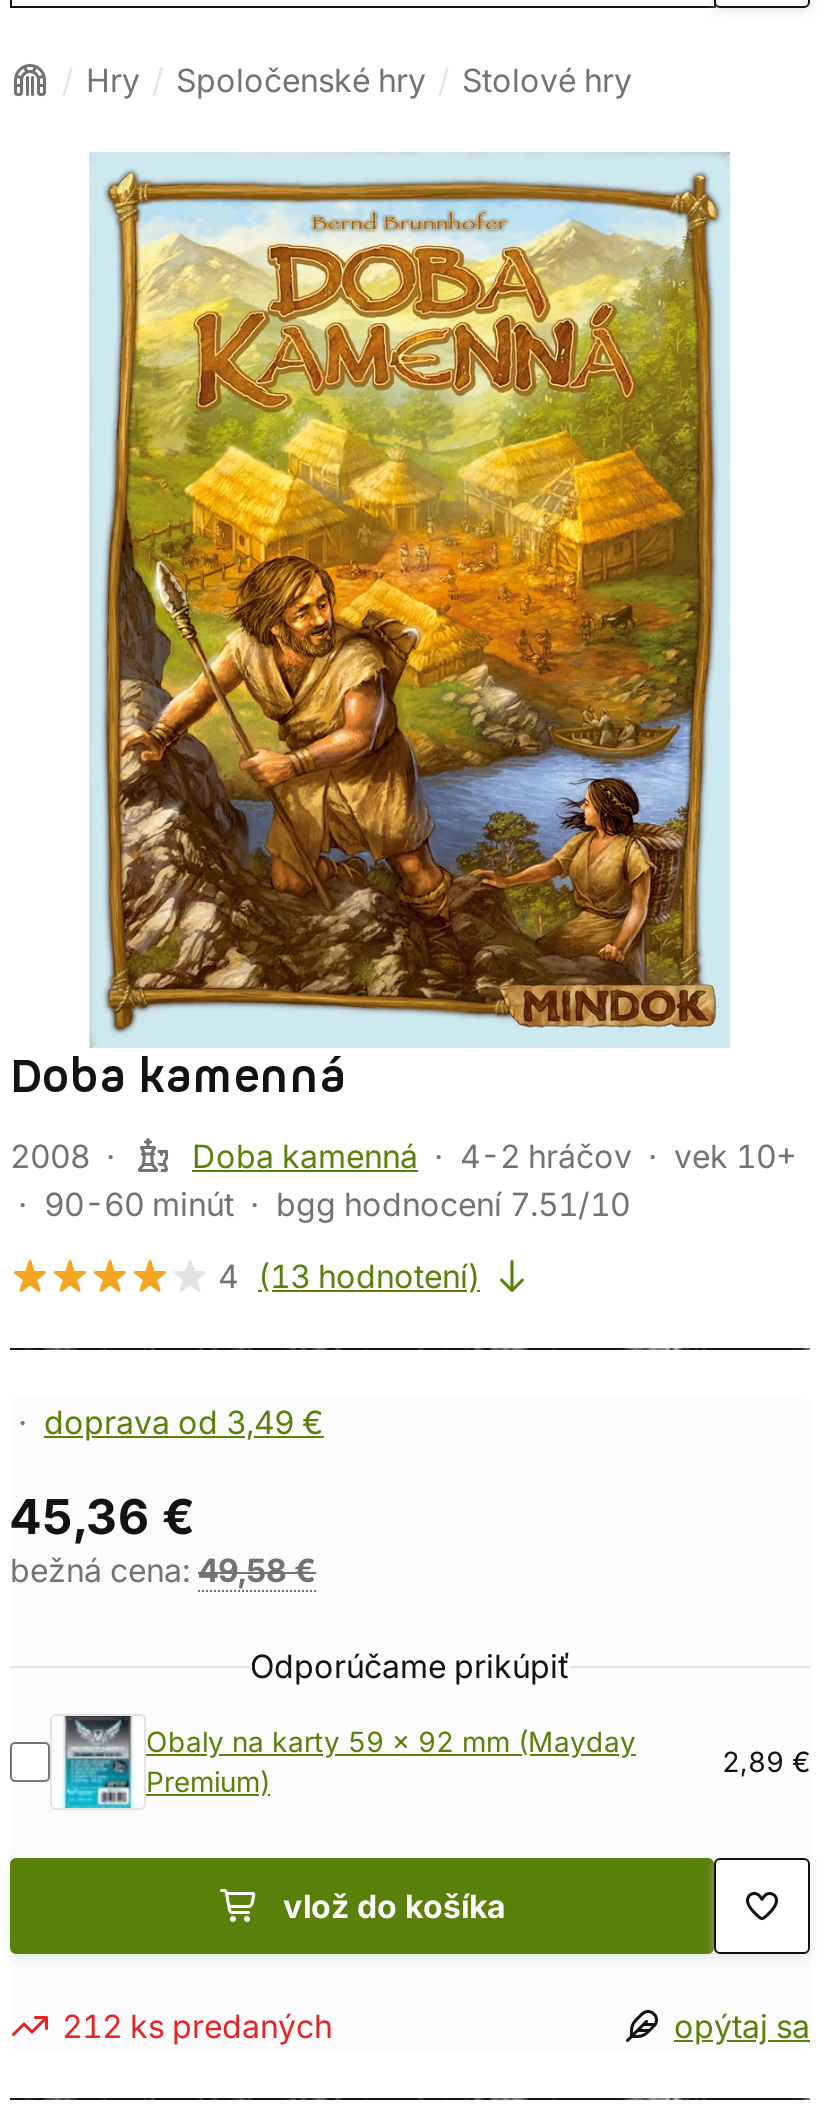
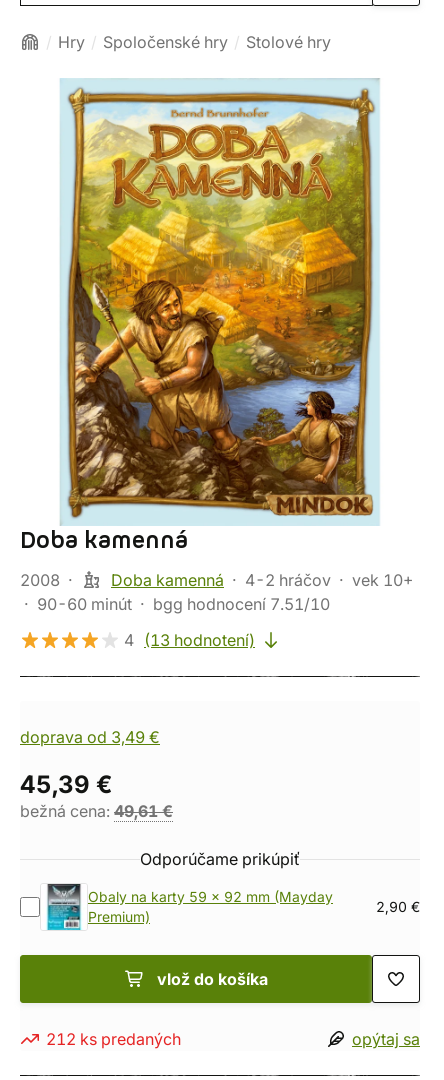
[10,1488,194,1546] 45,36 € -> [20,770,112,799] 45,39 €
[10,1550,316,1590] bežná cena: 49,58 € -> [20,801,173,821] bežná cena: 49,61 €
[722,1746,810,1778] 2,89 € -> [376,899,420,915] 2,90 €

